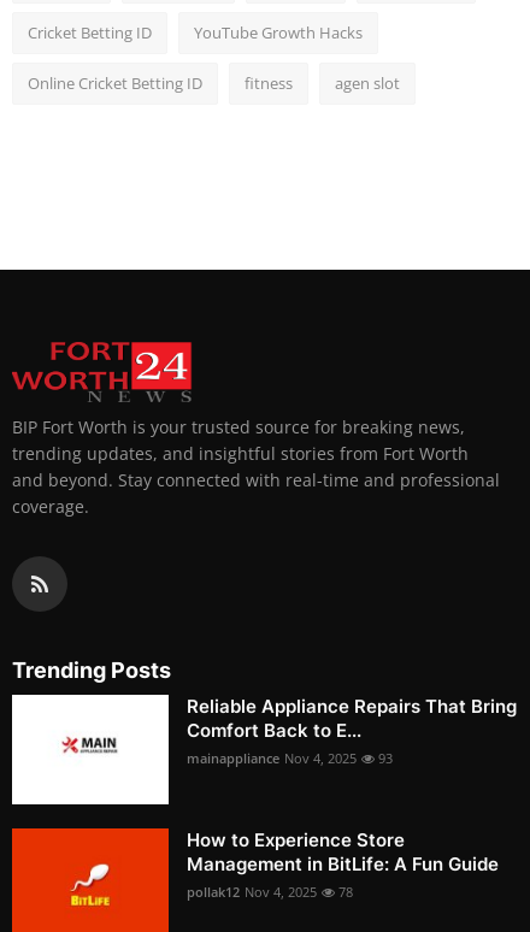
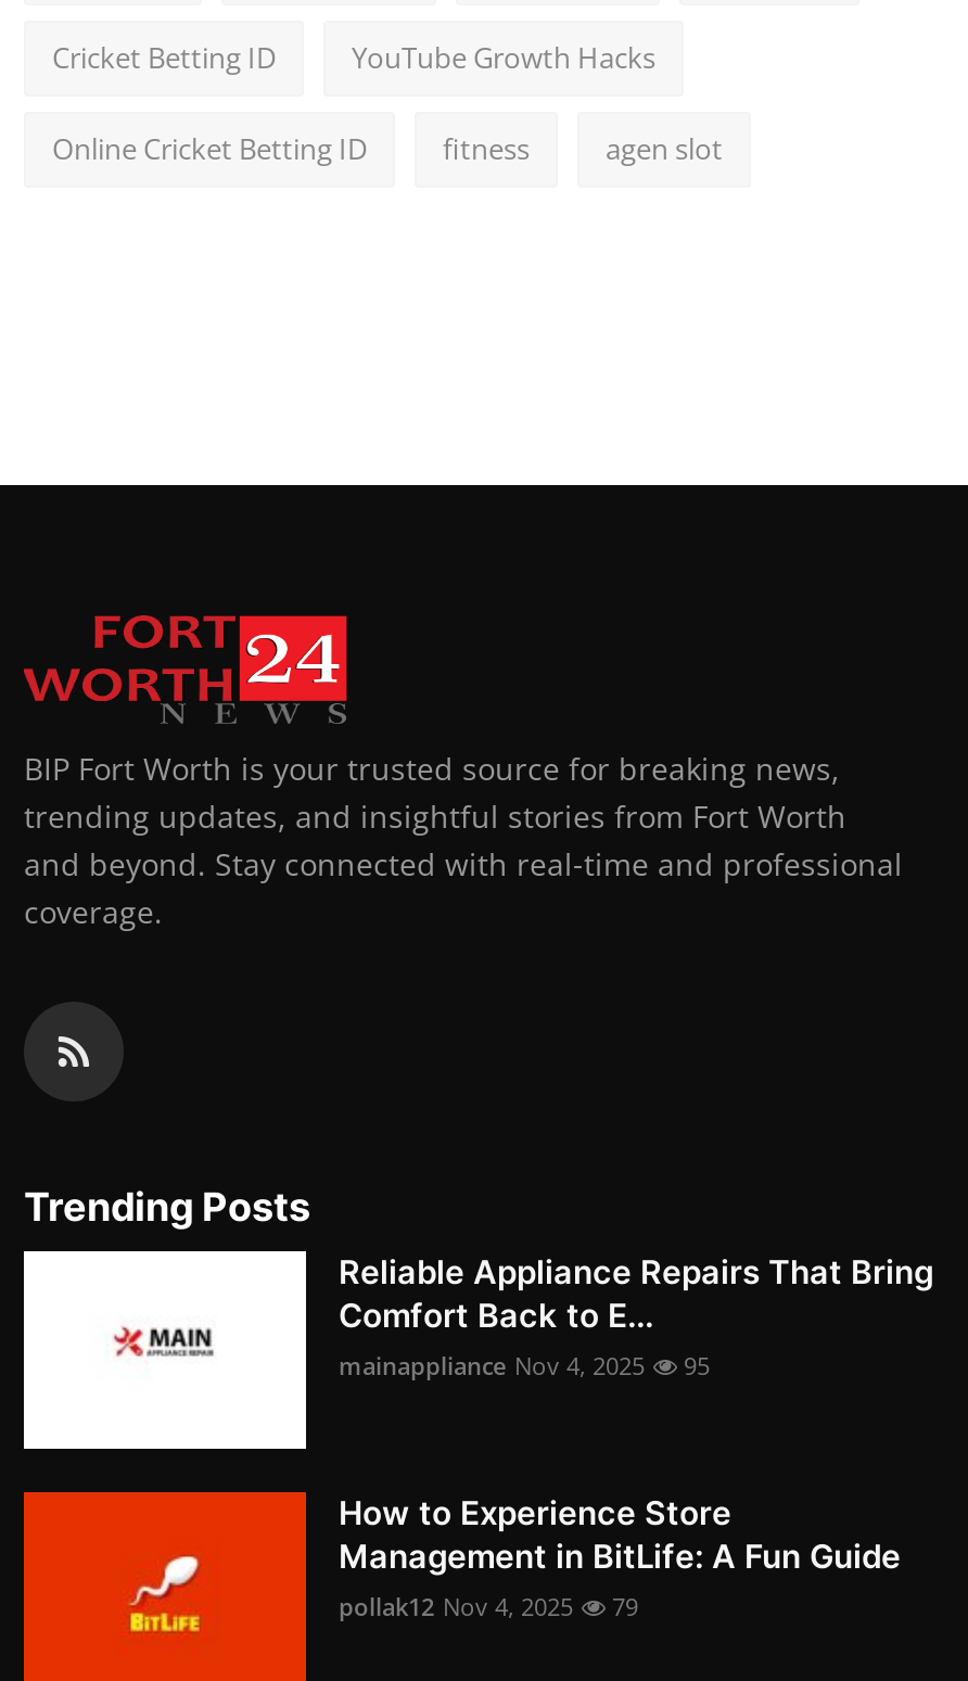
[187,750,393,768] mainappliance Nov 4, 2025 93 -> [339,1350,710,1383] mainappliance Nov 4, 2025 95
[187,883,353,901] pollak12 Nov 4, 2025 78 -> [339,1591,638,1623] pollak12 Nov 4, 2025 79

